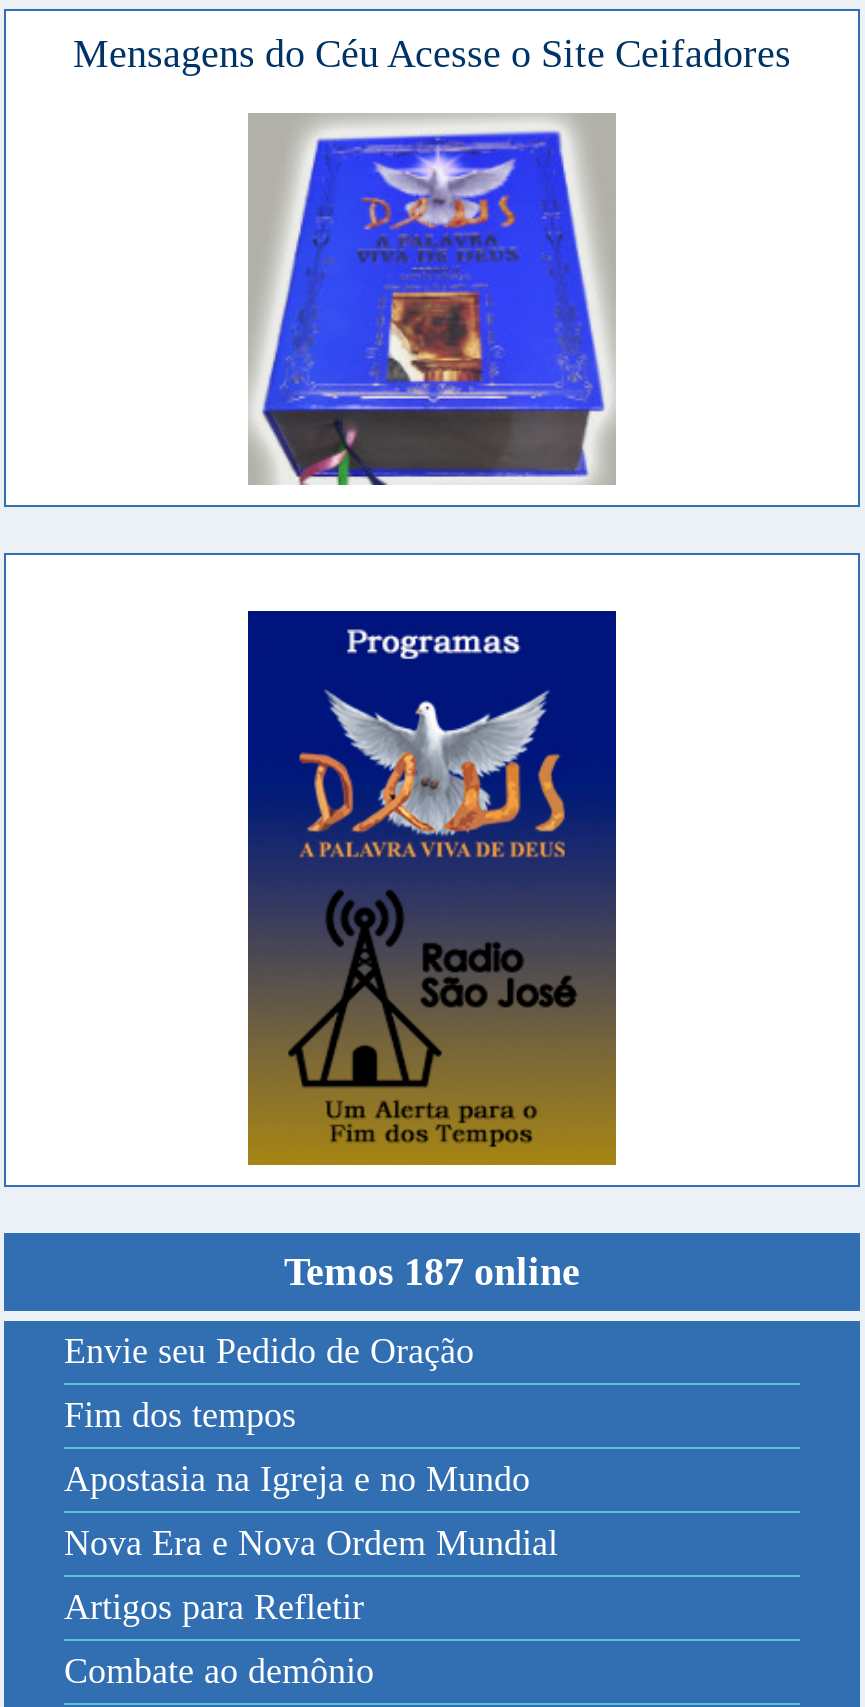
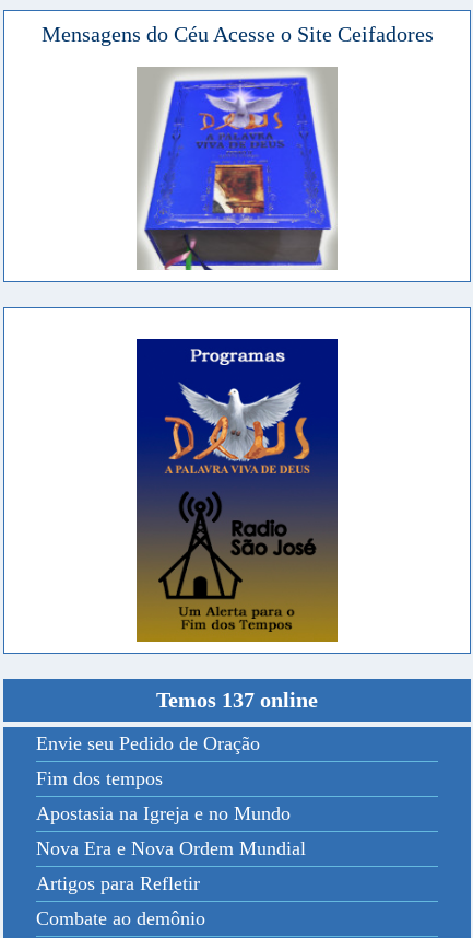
[284,1250,580,1294] Temos 187 online -> [156,688,318,712] Temos 137 online

